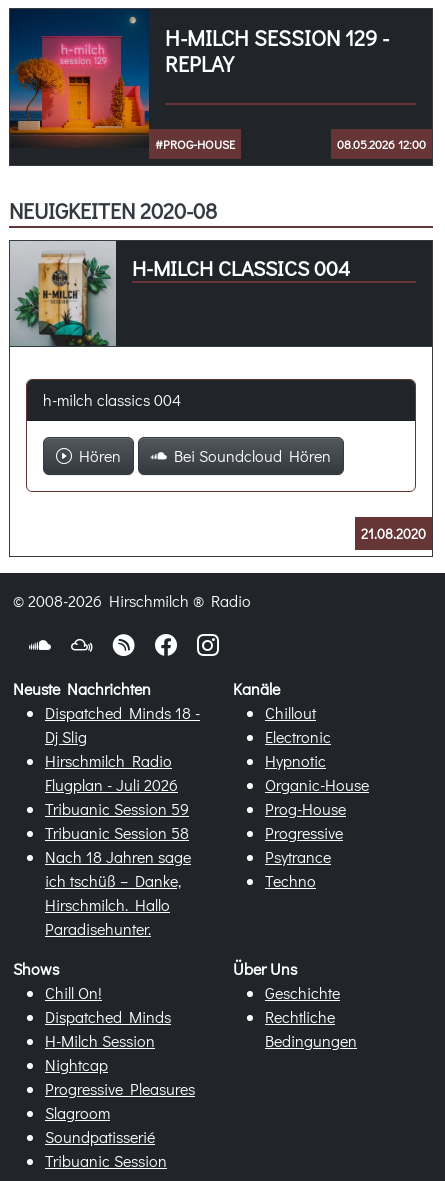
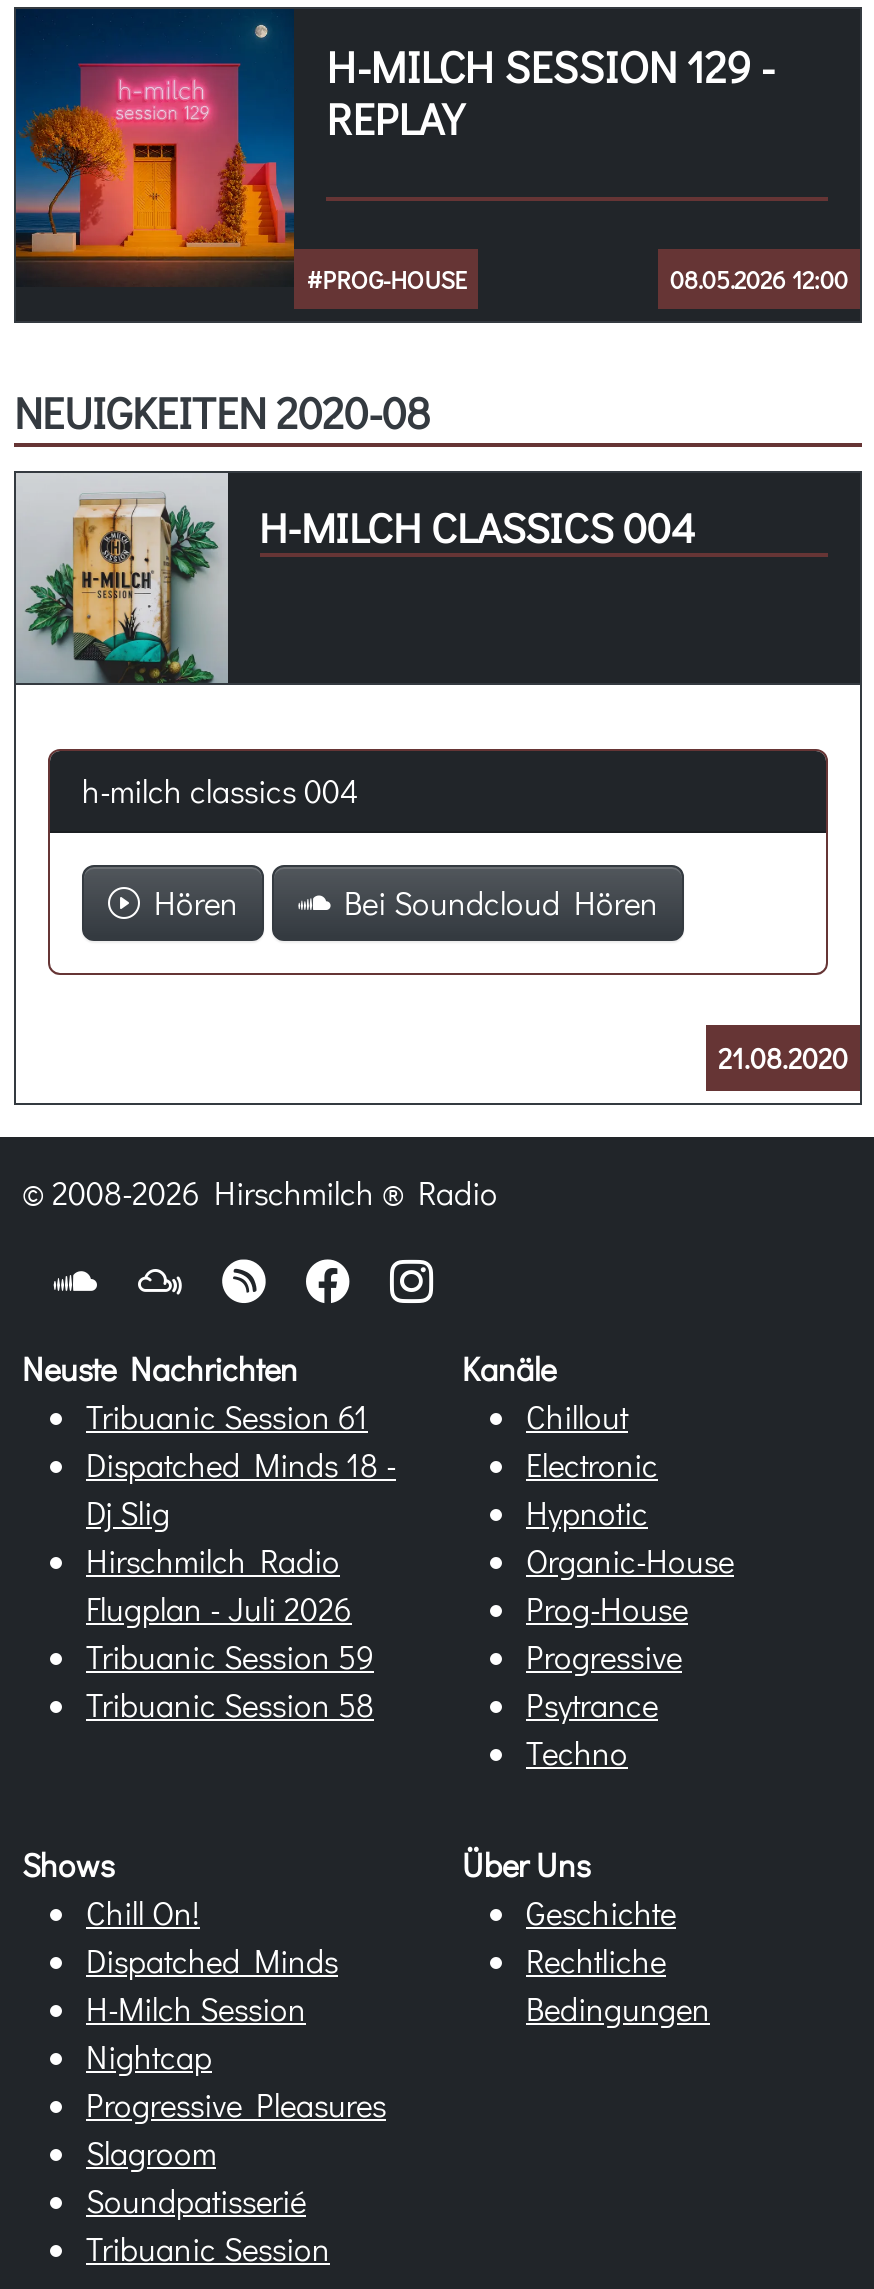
moved [45,702,200,843] -> [86,1444,396,1726]: Dispatched Minds 18 - | Dj Slig | Hirschmilch Radio | Flugplan - Juli 2026 | Tribuanic Session 59 | Tribuanic Session 58
none -> [86,1396,368,1438] Tribuanic Session 61
[45,846,191,939] Nach 18 Jahren sage | ich tschüß – Danke, | Hirschmilch. Hallo | Paradisehunter. -> none

